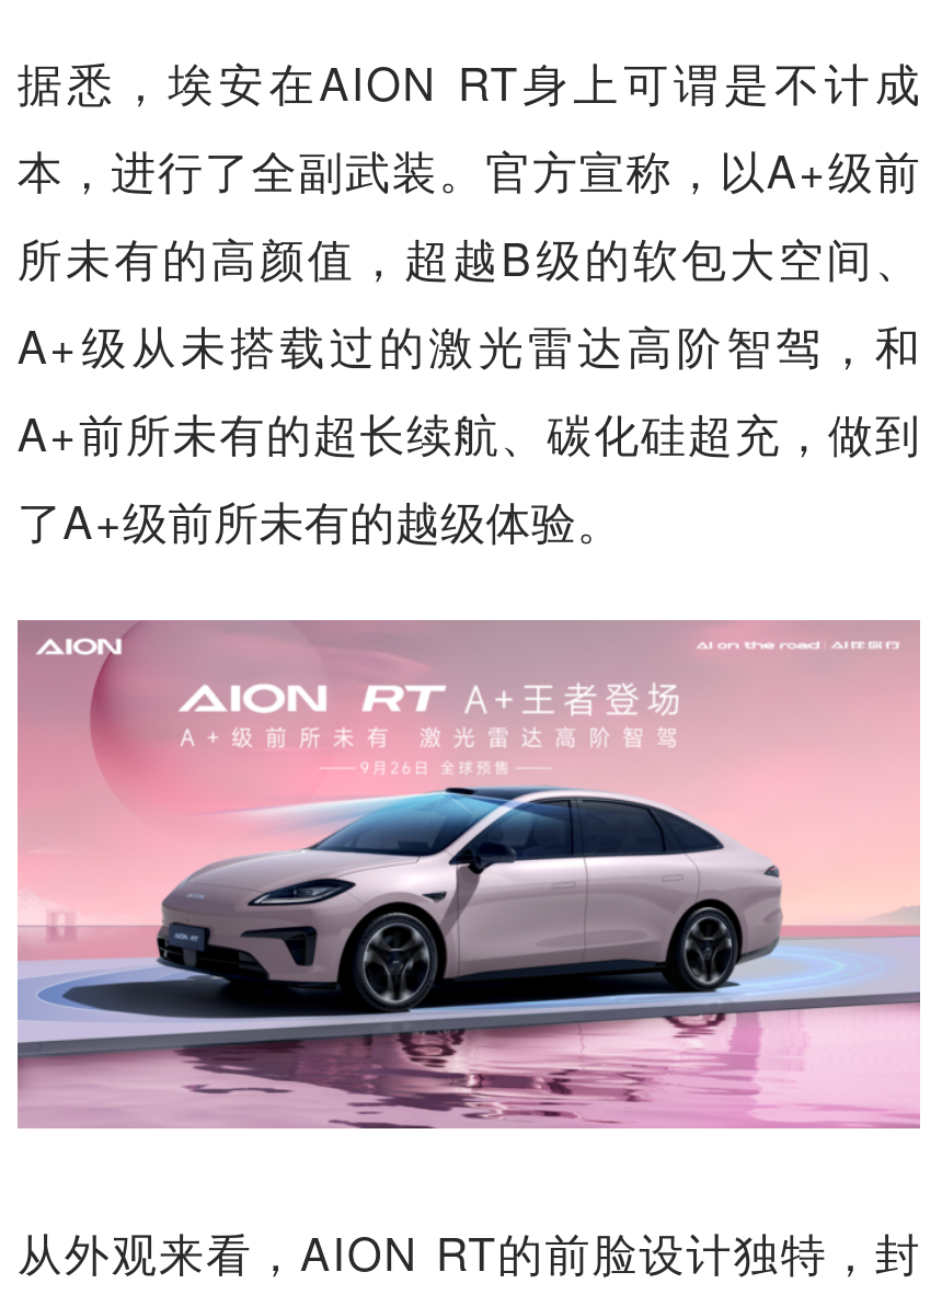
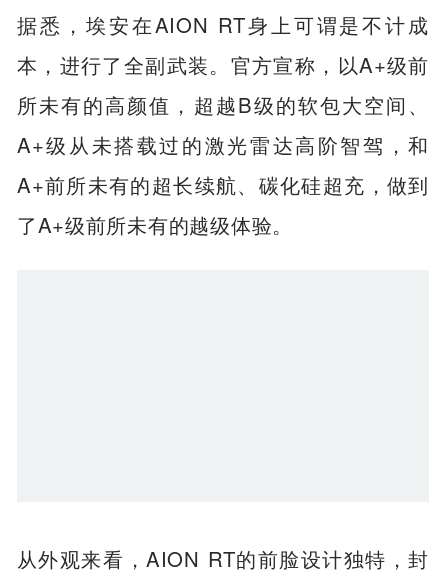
[15,618,922,1131] [image] -> none

